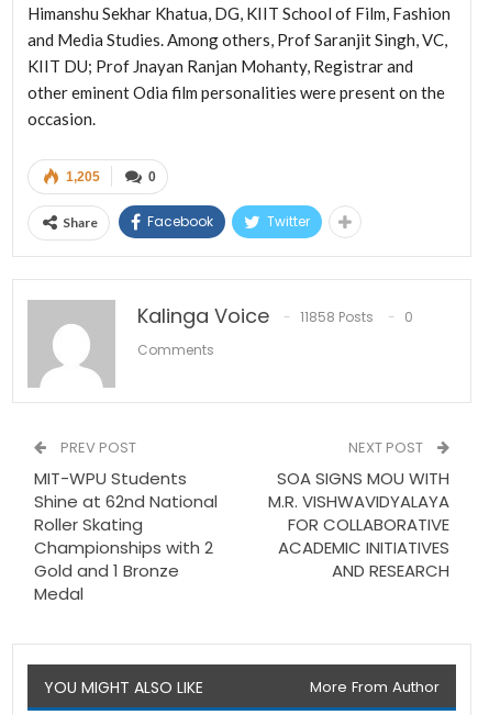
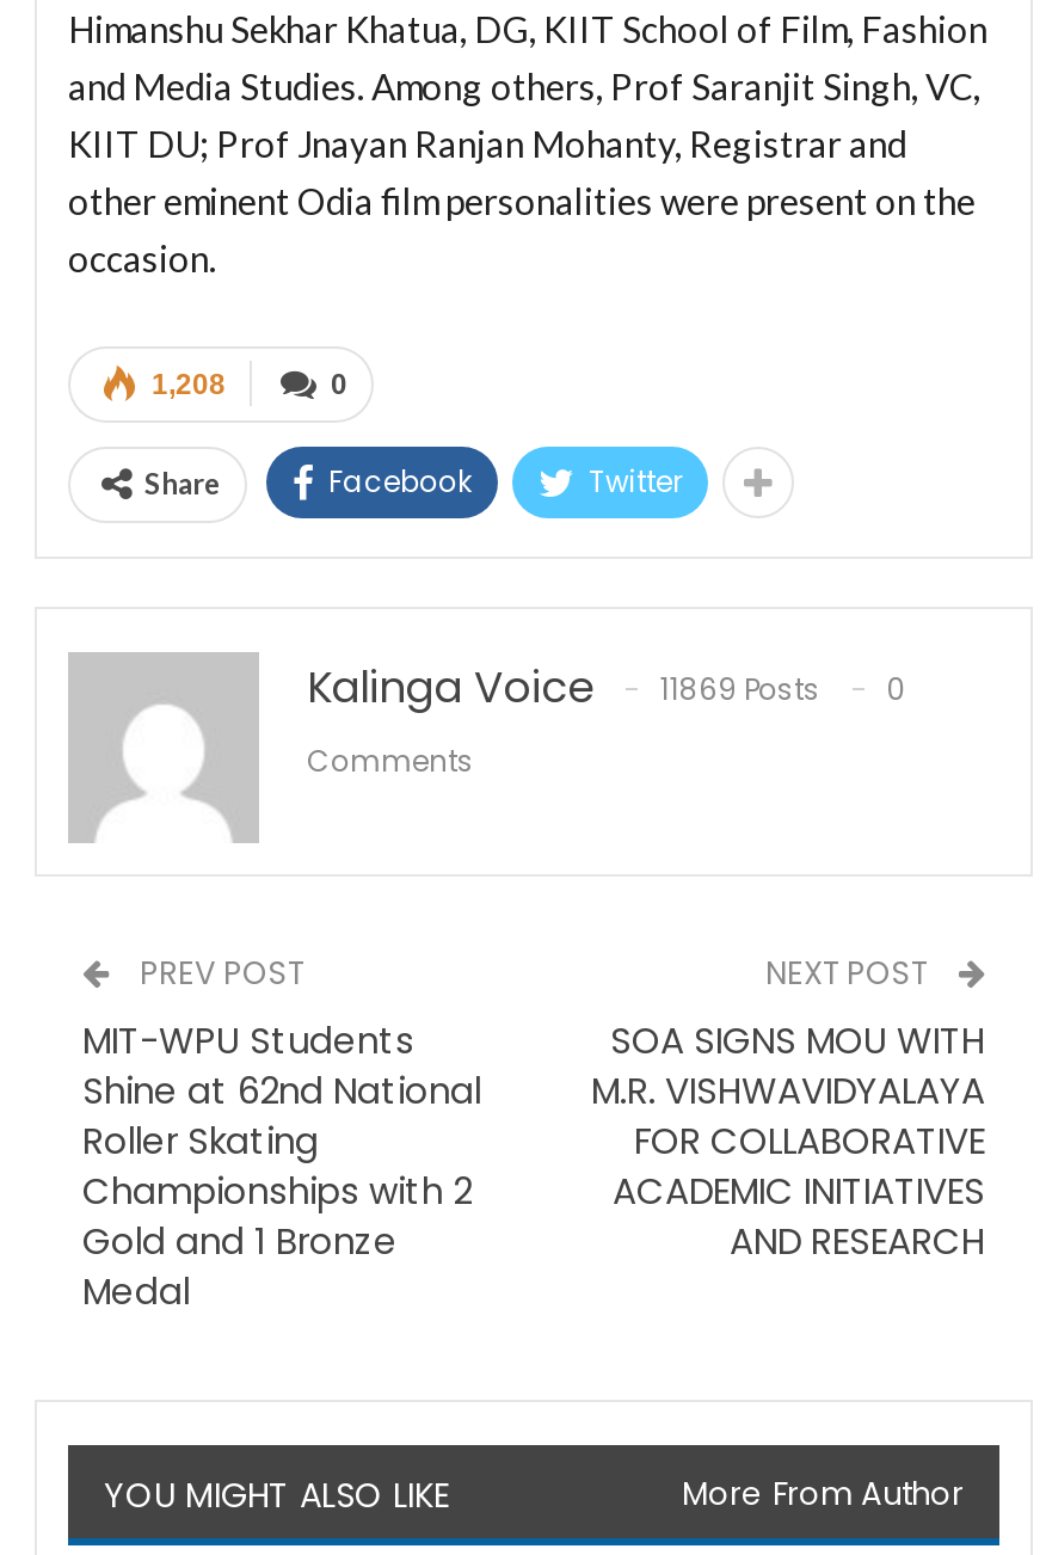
[66,169,100,184] 1,205 -> [152,367,226,400] 1,208
[137,302,413,329] Kalinga Voice 11858 Posts 0 -> [307,656,906,716] Kalinga Voice 11869 Posts 0

